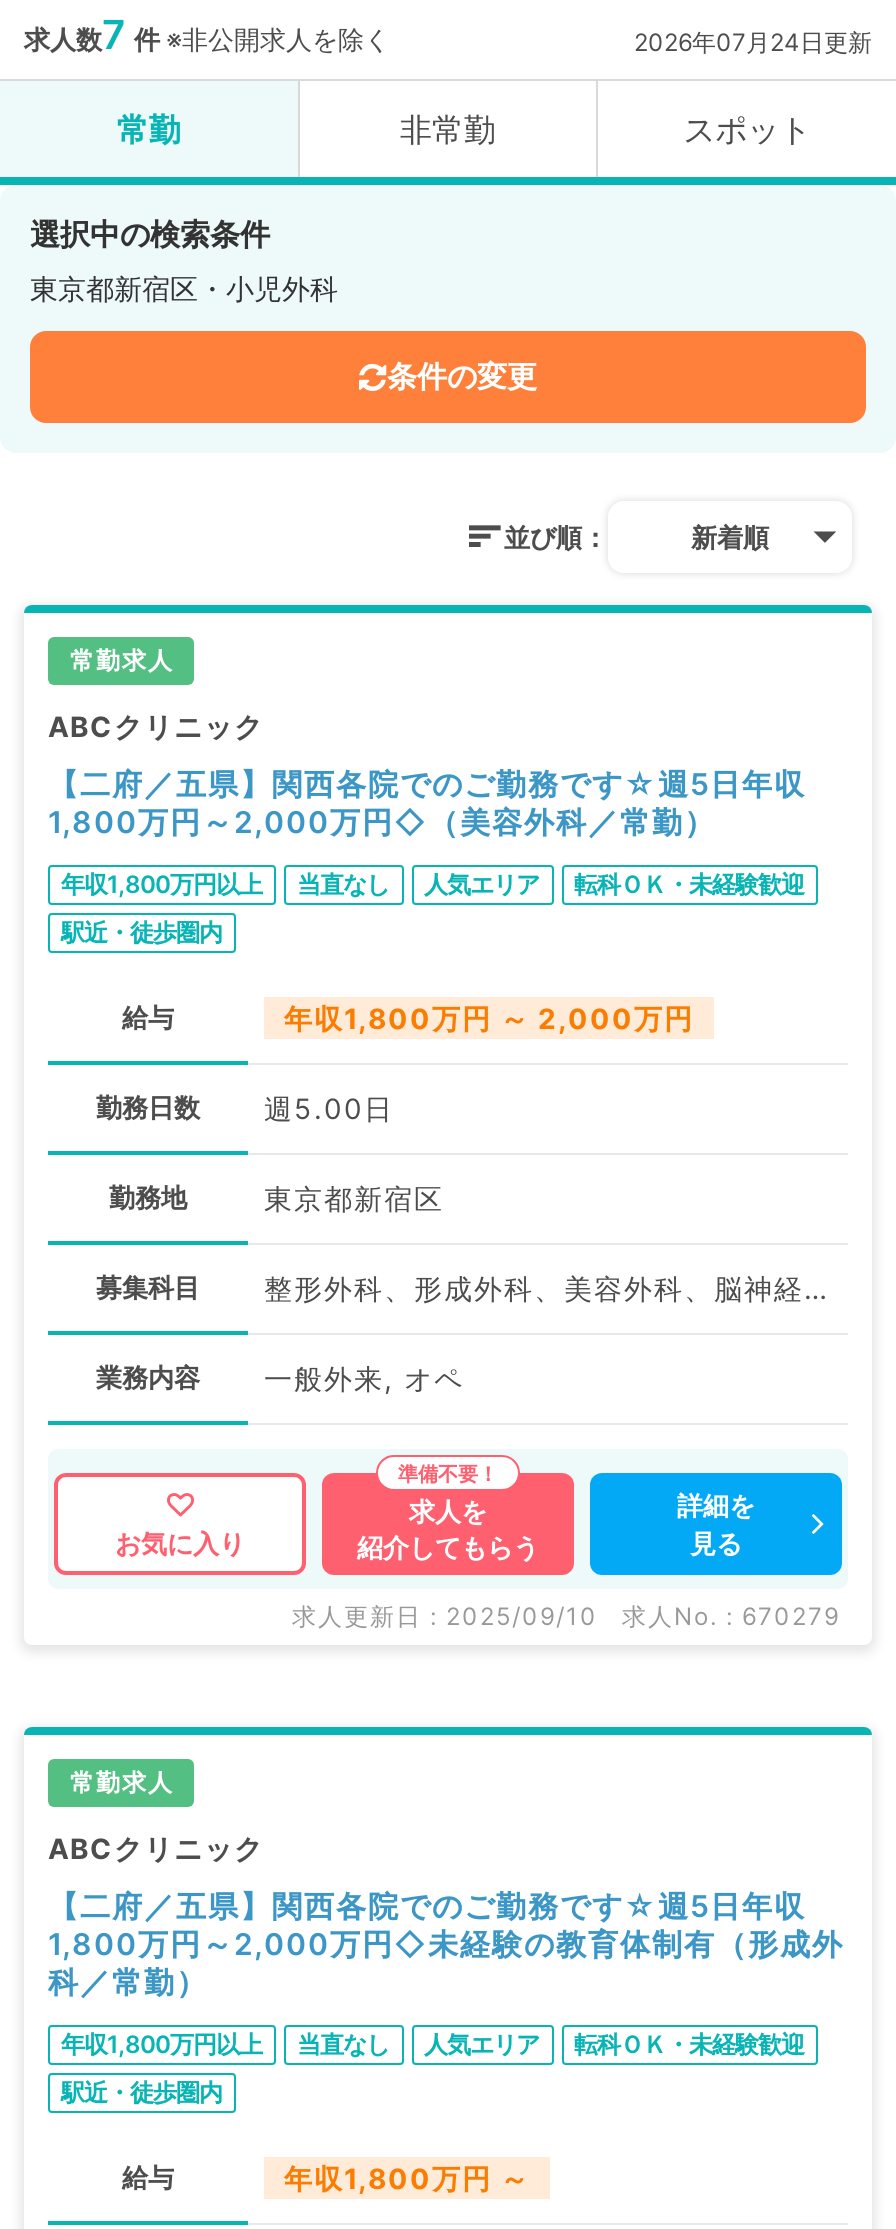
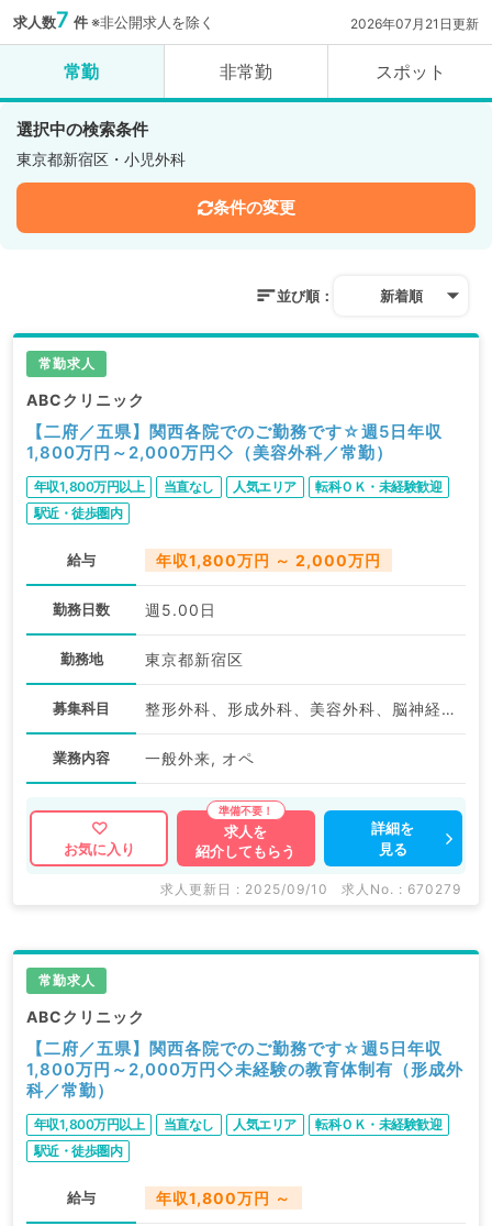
[634,27,872,57] 2026年07月24日更新 -> [350,15,479,32] 2026年07月21日更新

